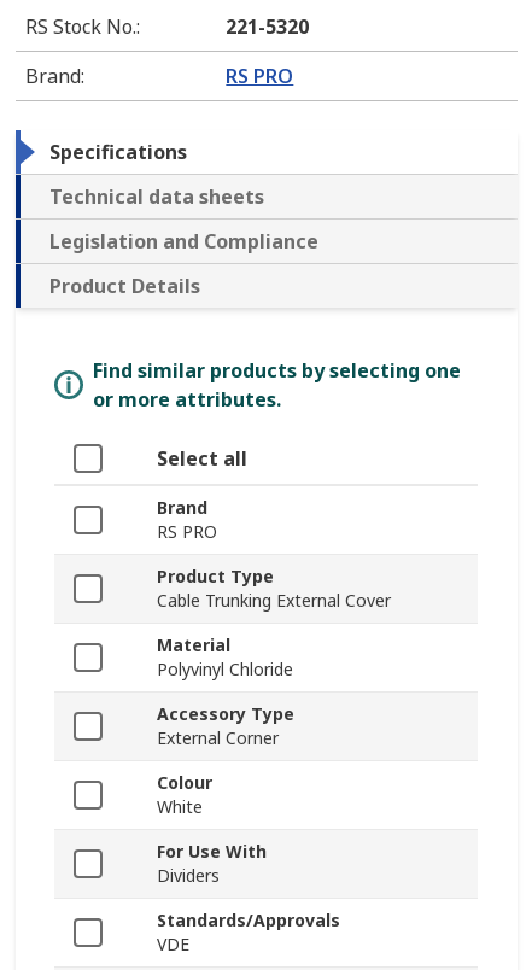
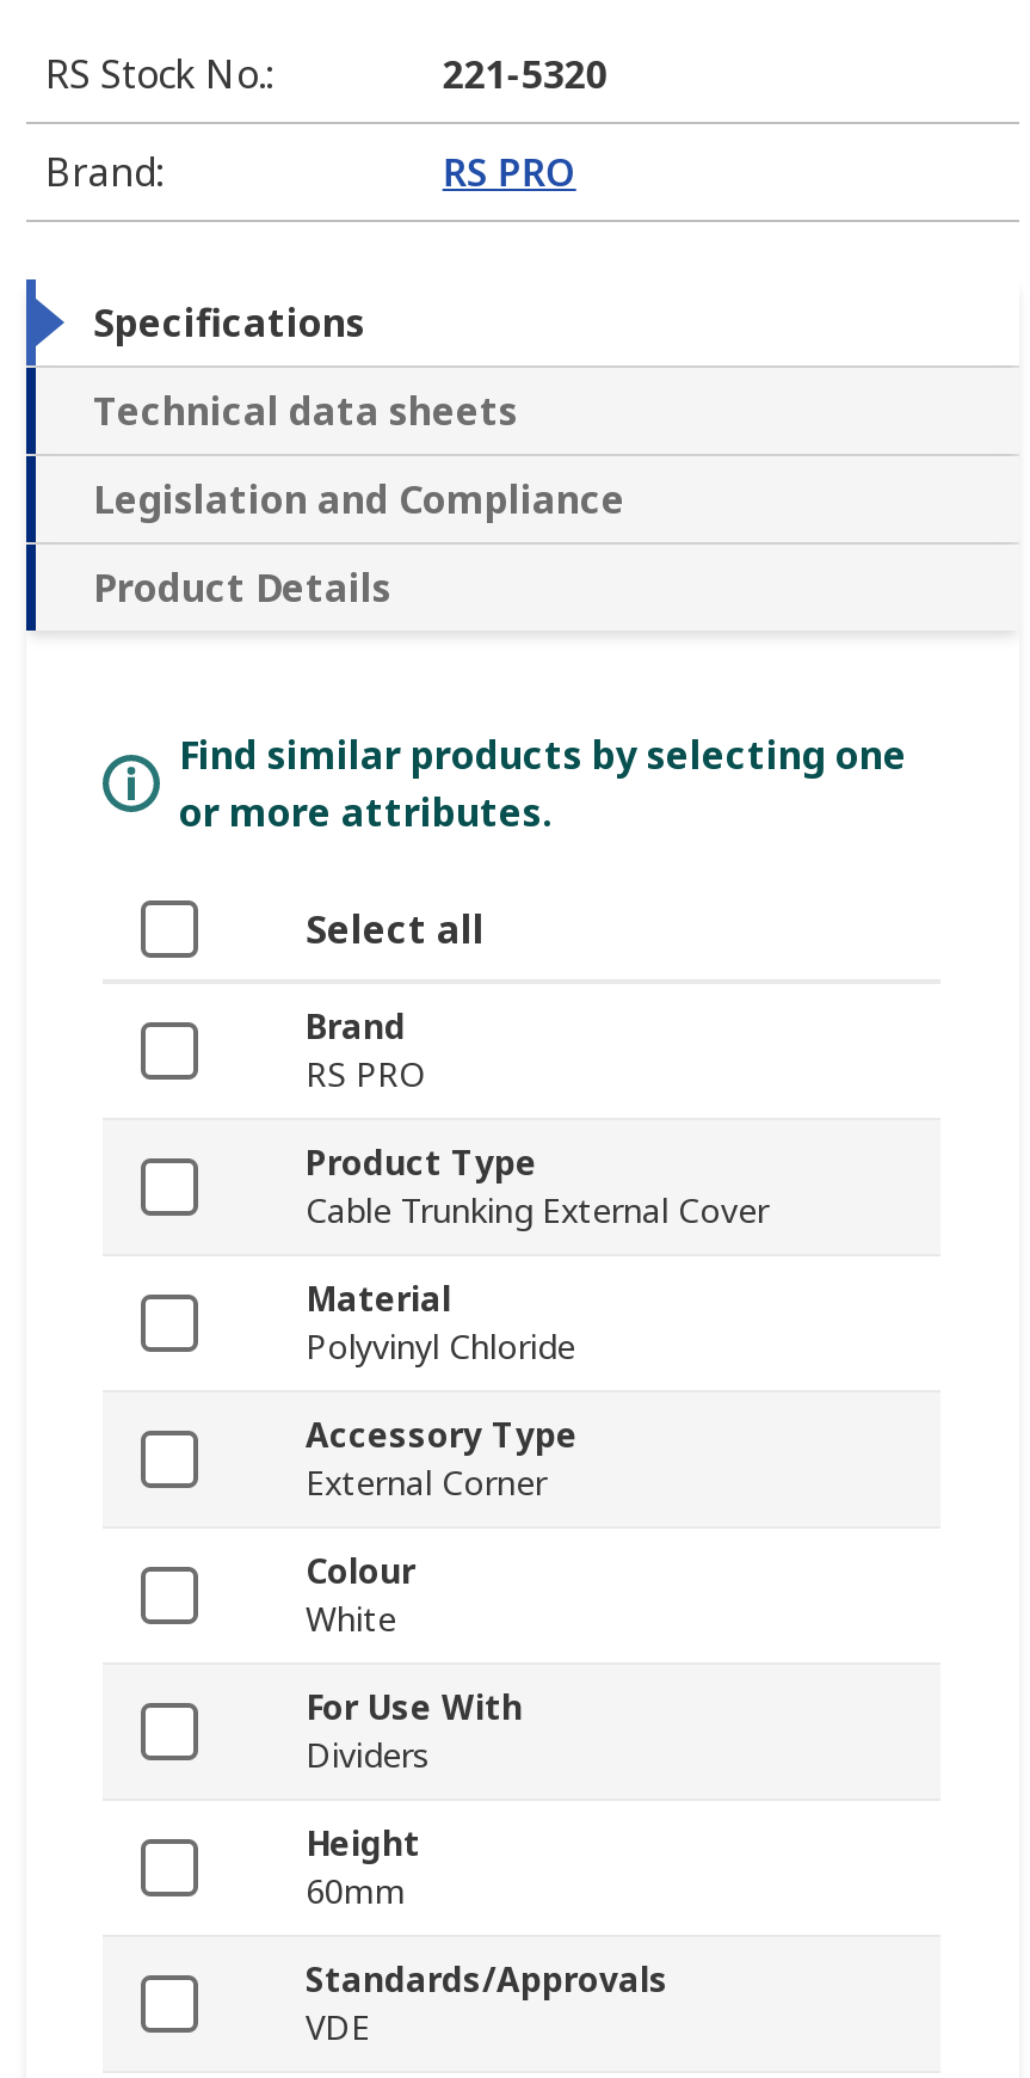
none -> [306,1820,420,1913] Height | 60mm

